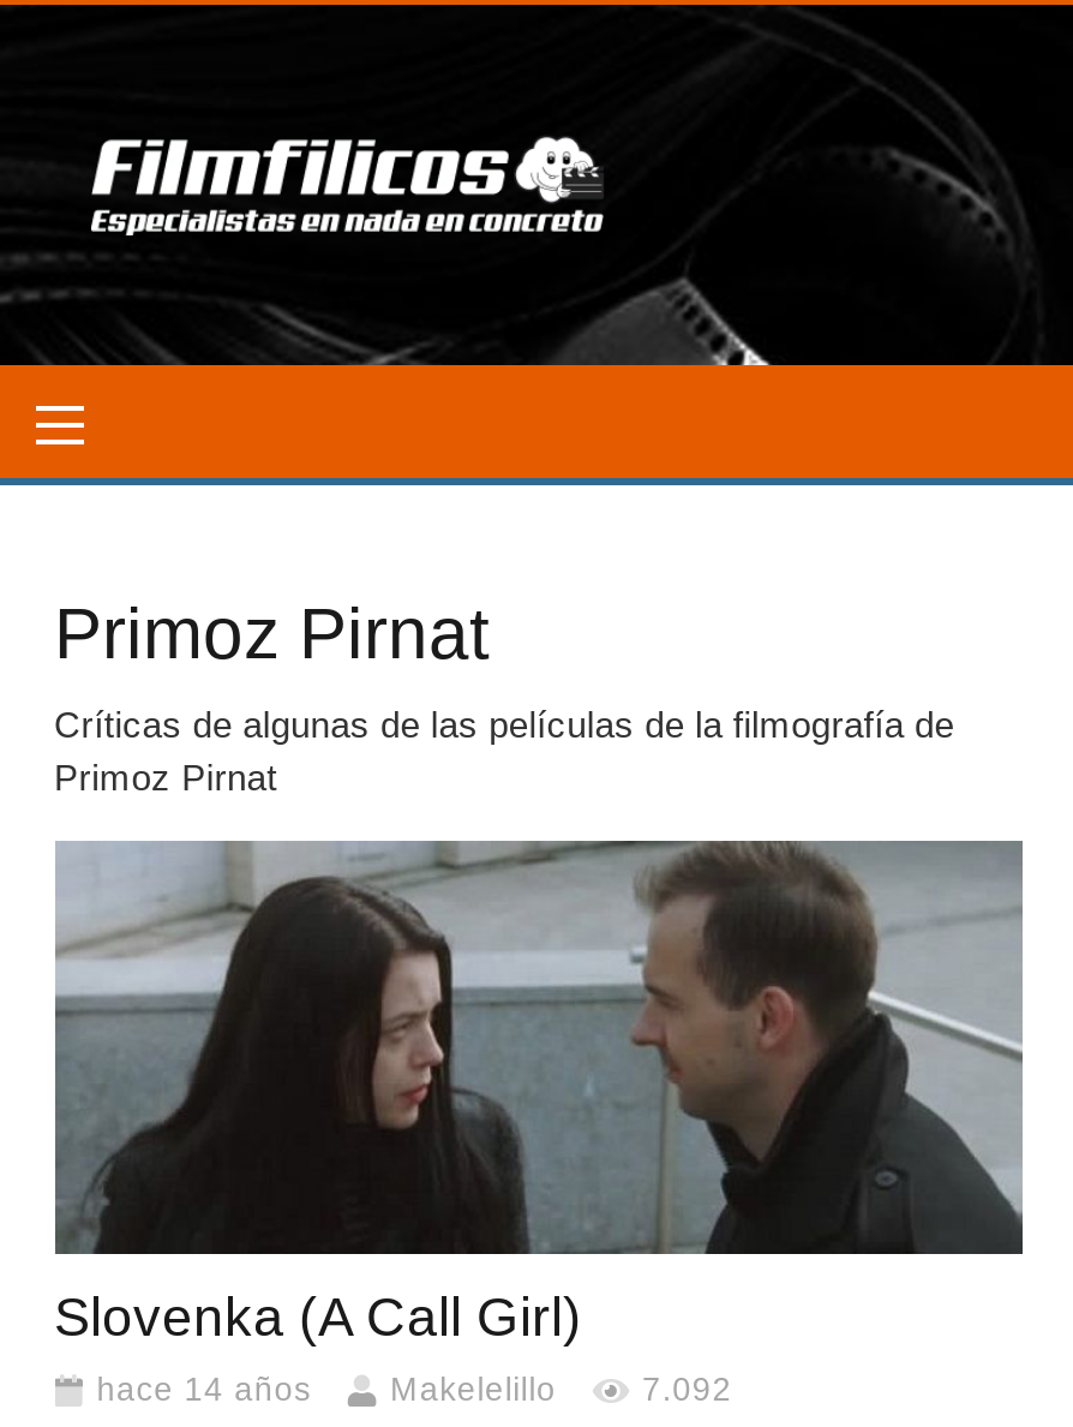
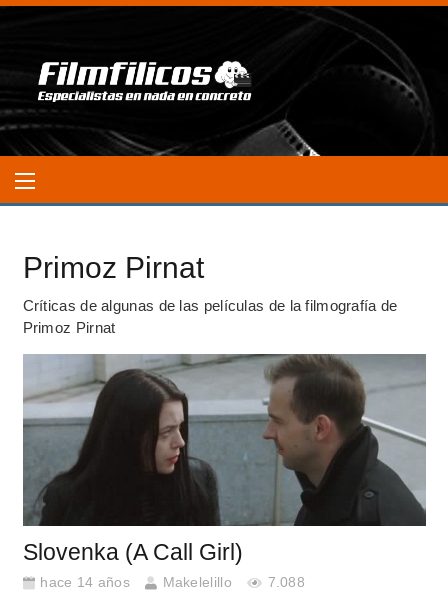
[642,1372,732,1408] 7.092 -> [267,575,305,590] 7.088

